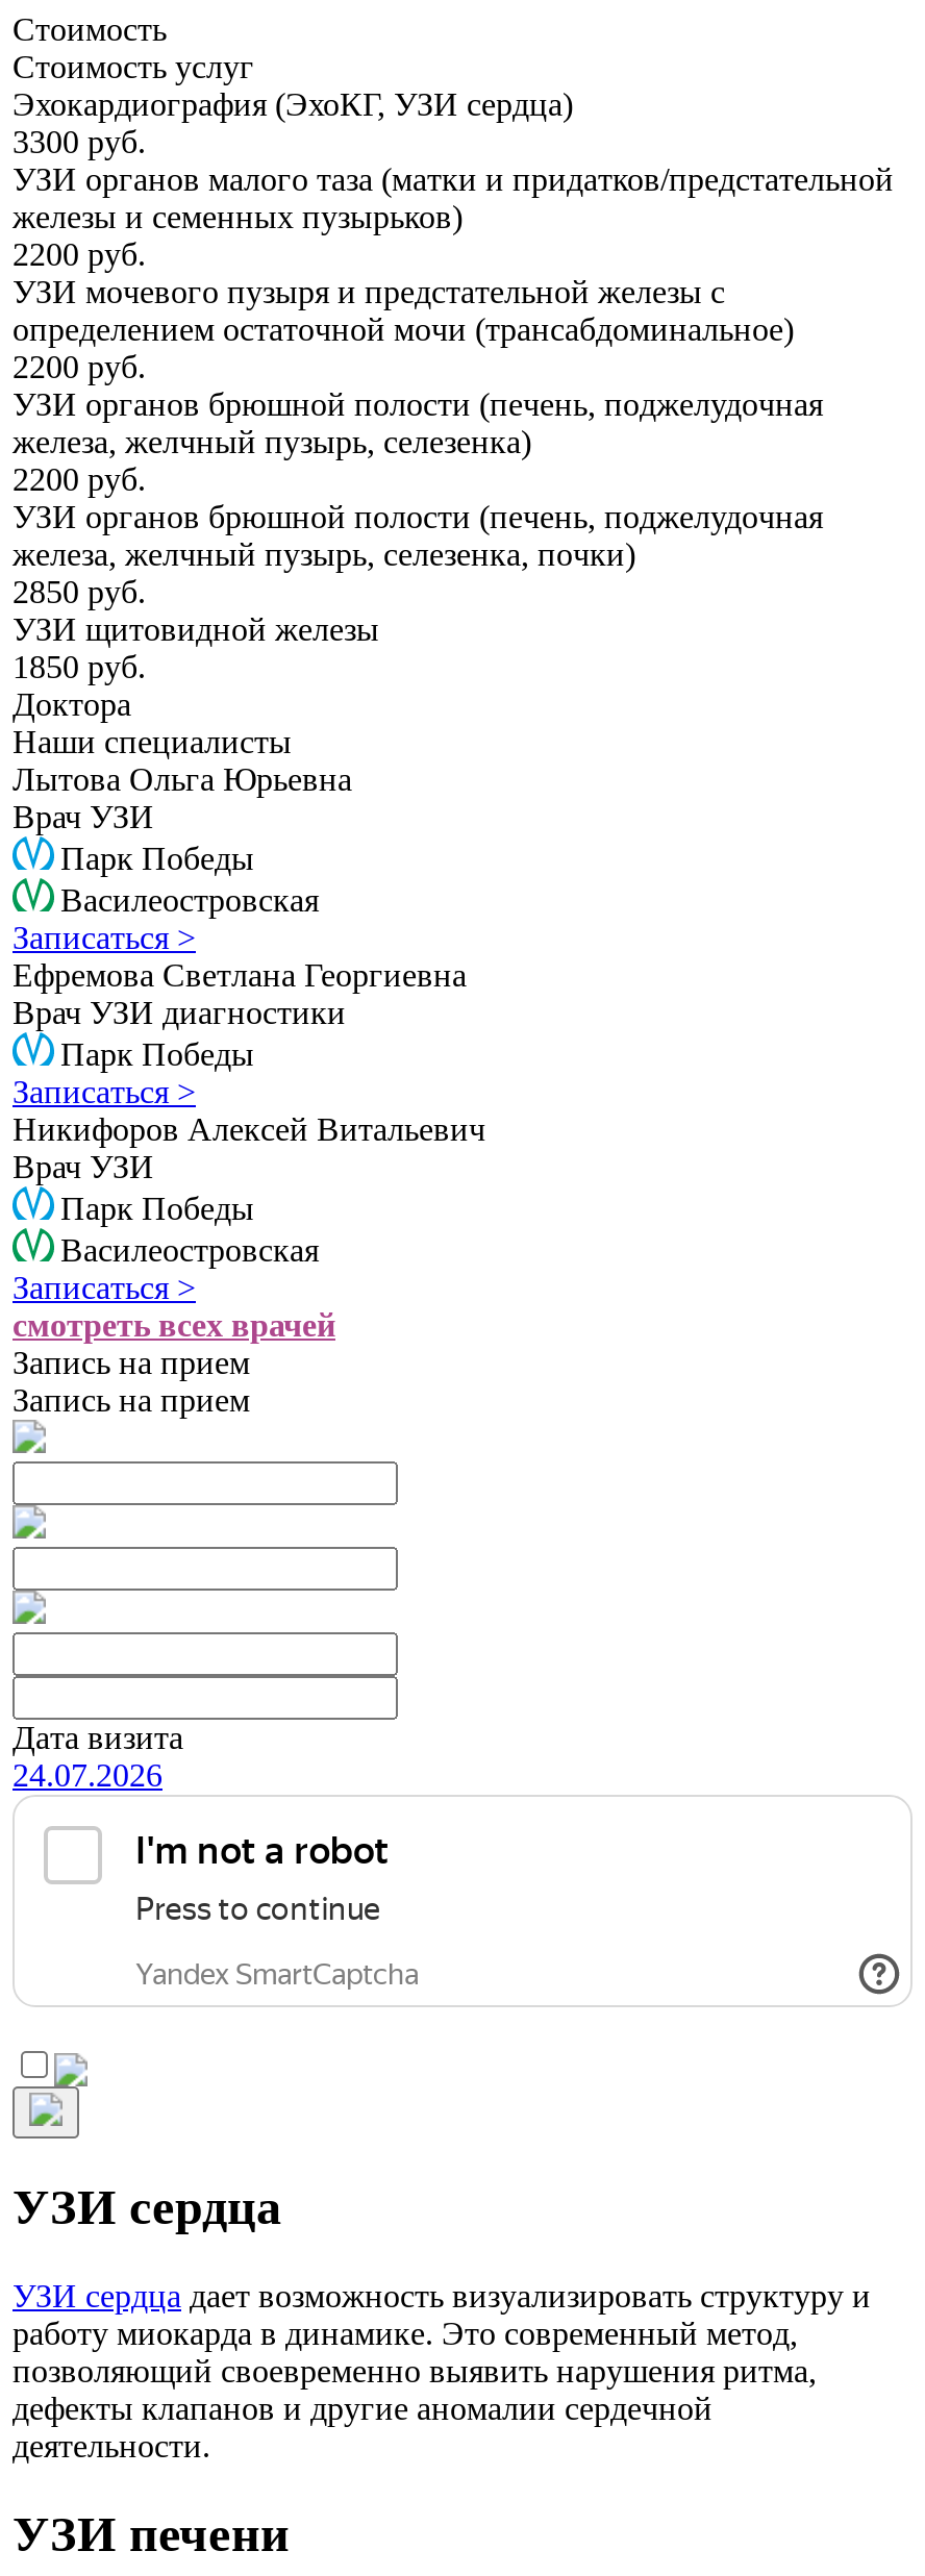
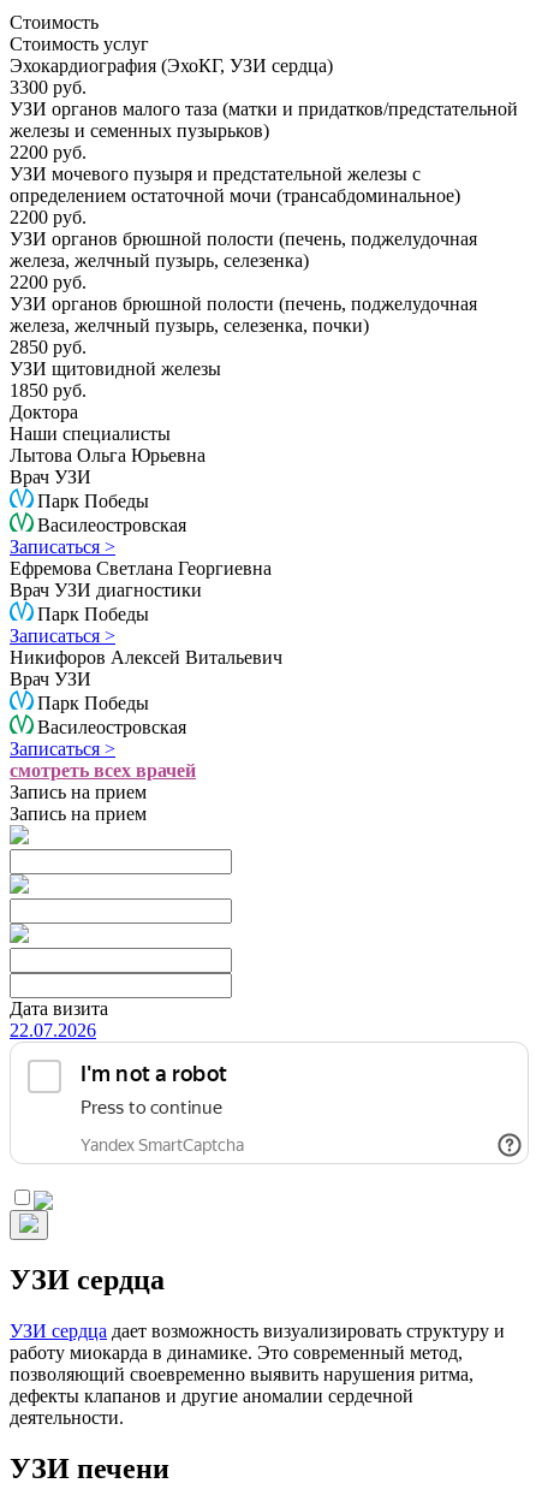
[12,1757,162,1792] 24.07.2026 -> [10,1020,96,1040] 22.07.2026

